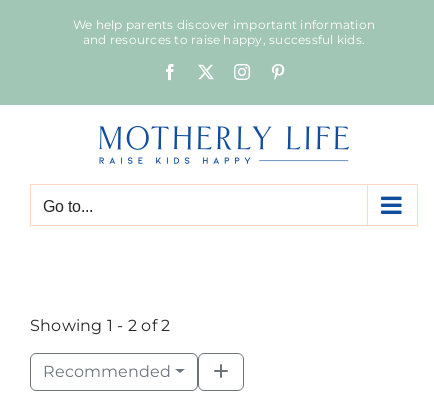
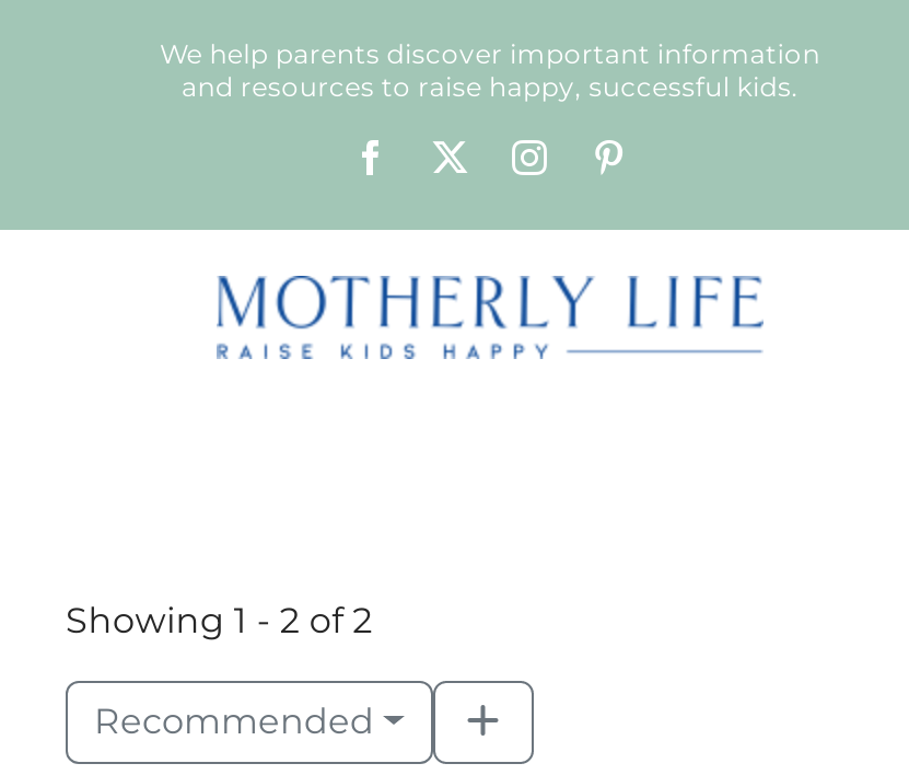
[43,198,93,215] Go to... -> none

